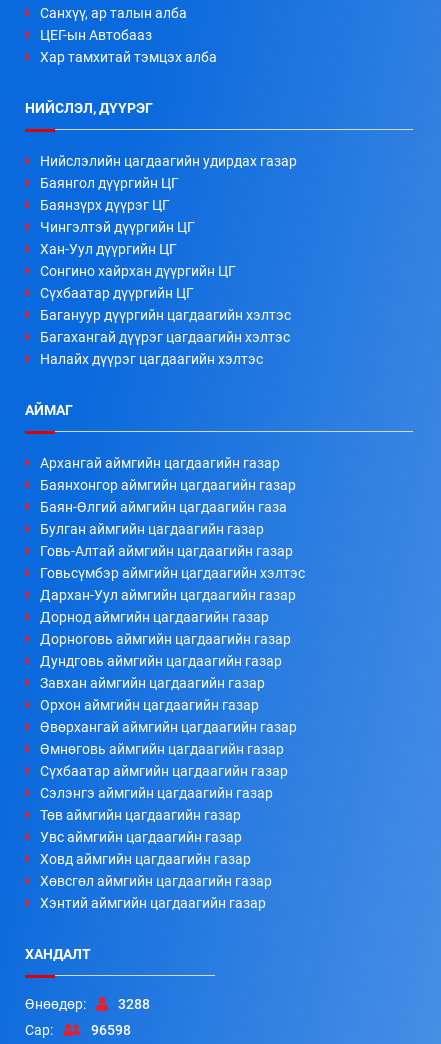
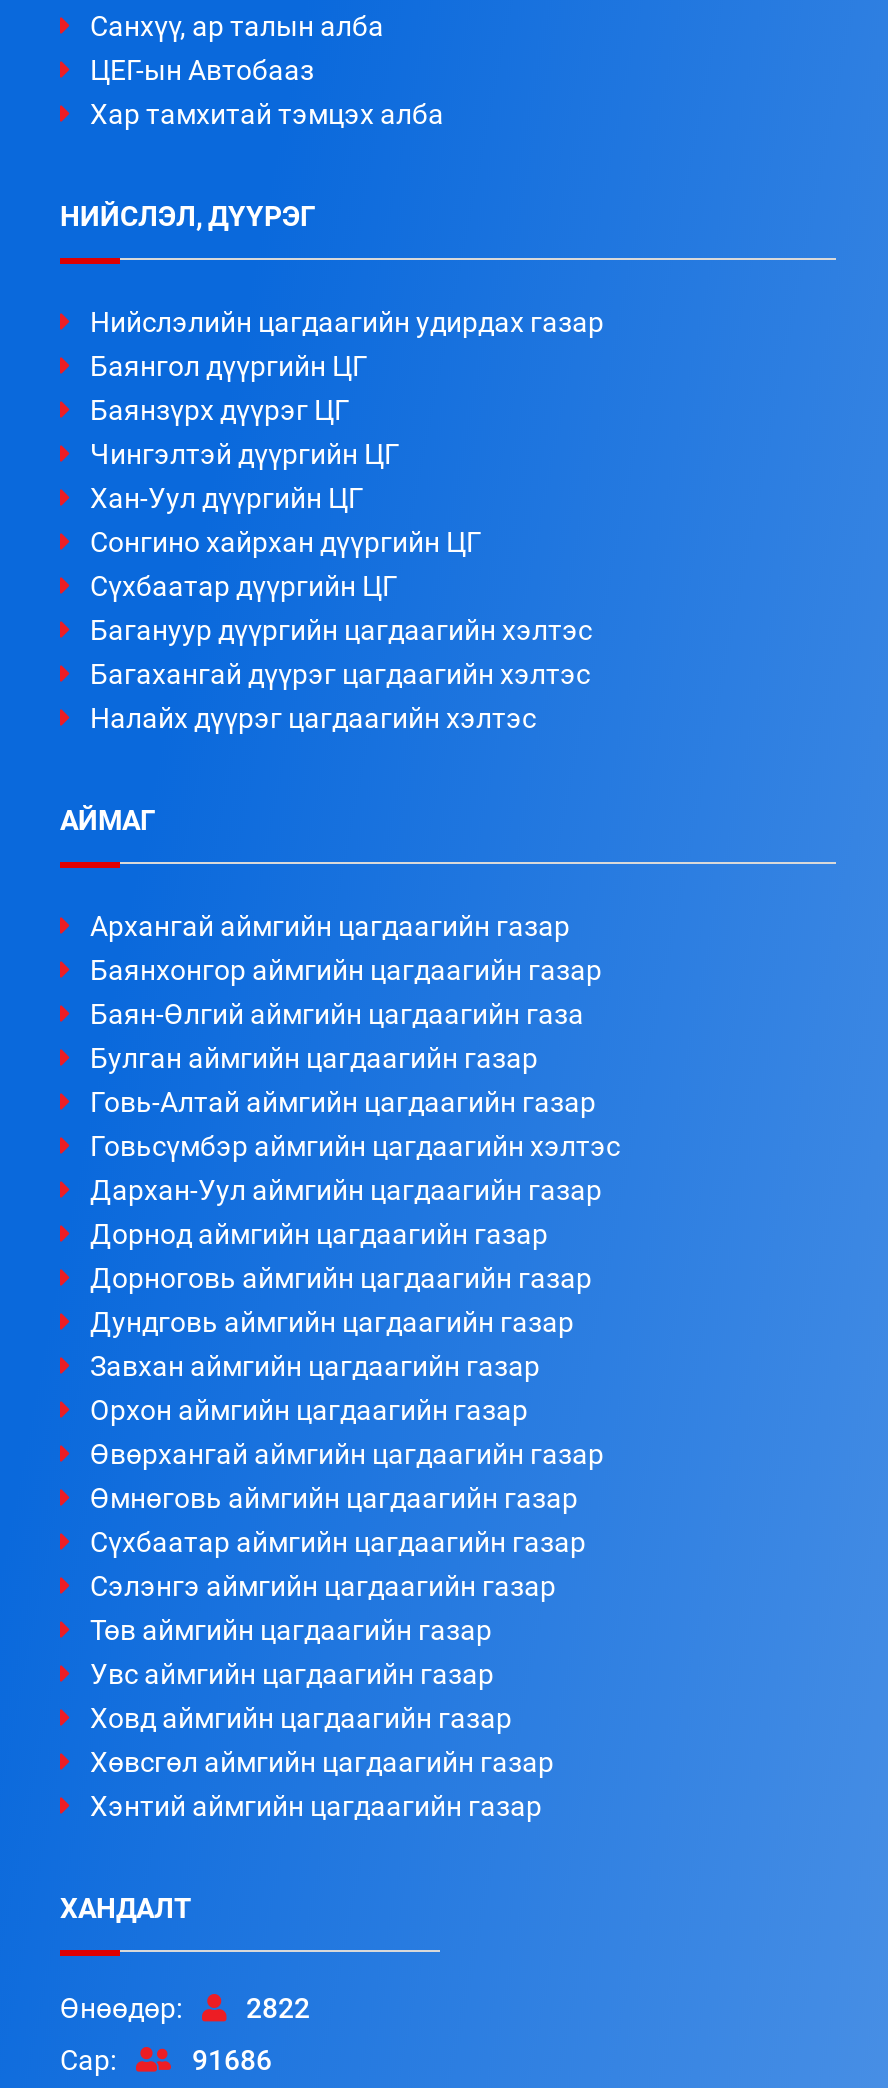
[25,995,150,1011] Өнөөдөр: 3288 -> [60,1991,310,2023] Өнөөдөр: 2822
[91,1021,131,1037] 96598 -> [192,2043,272,2075] 91686

